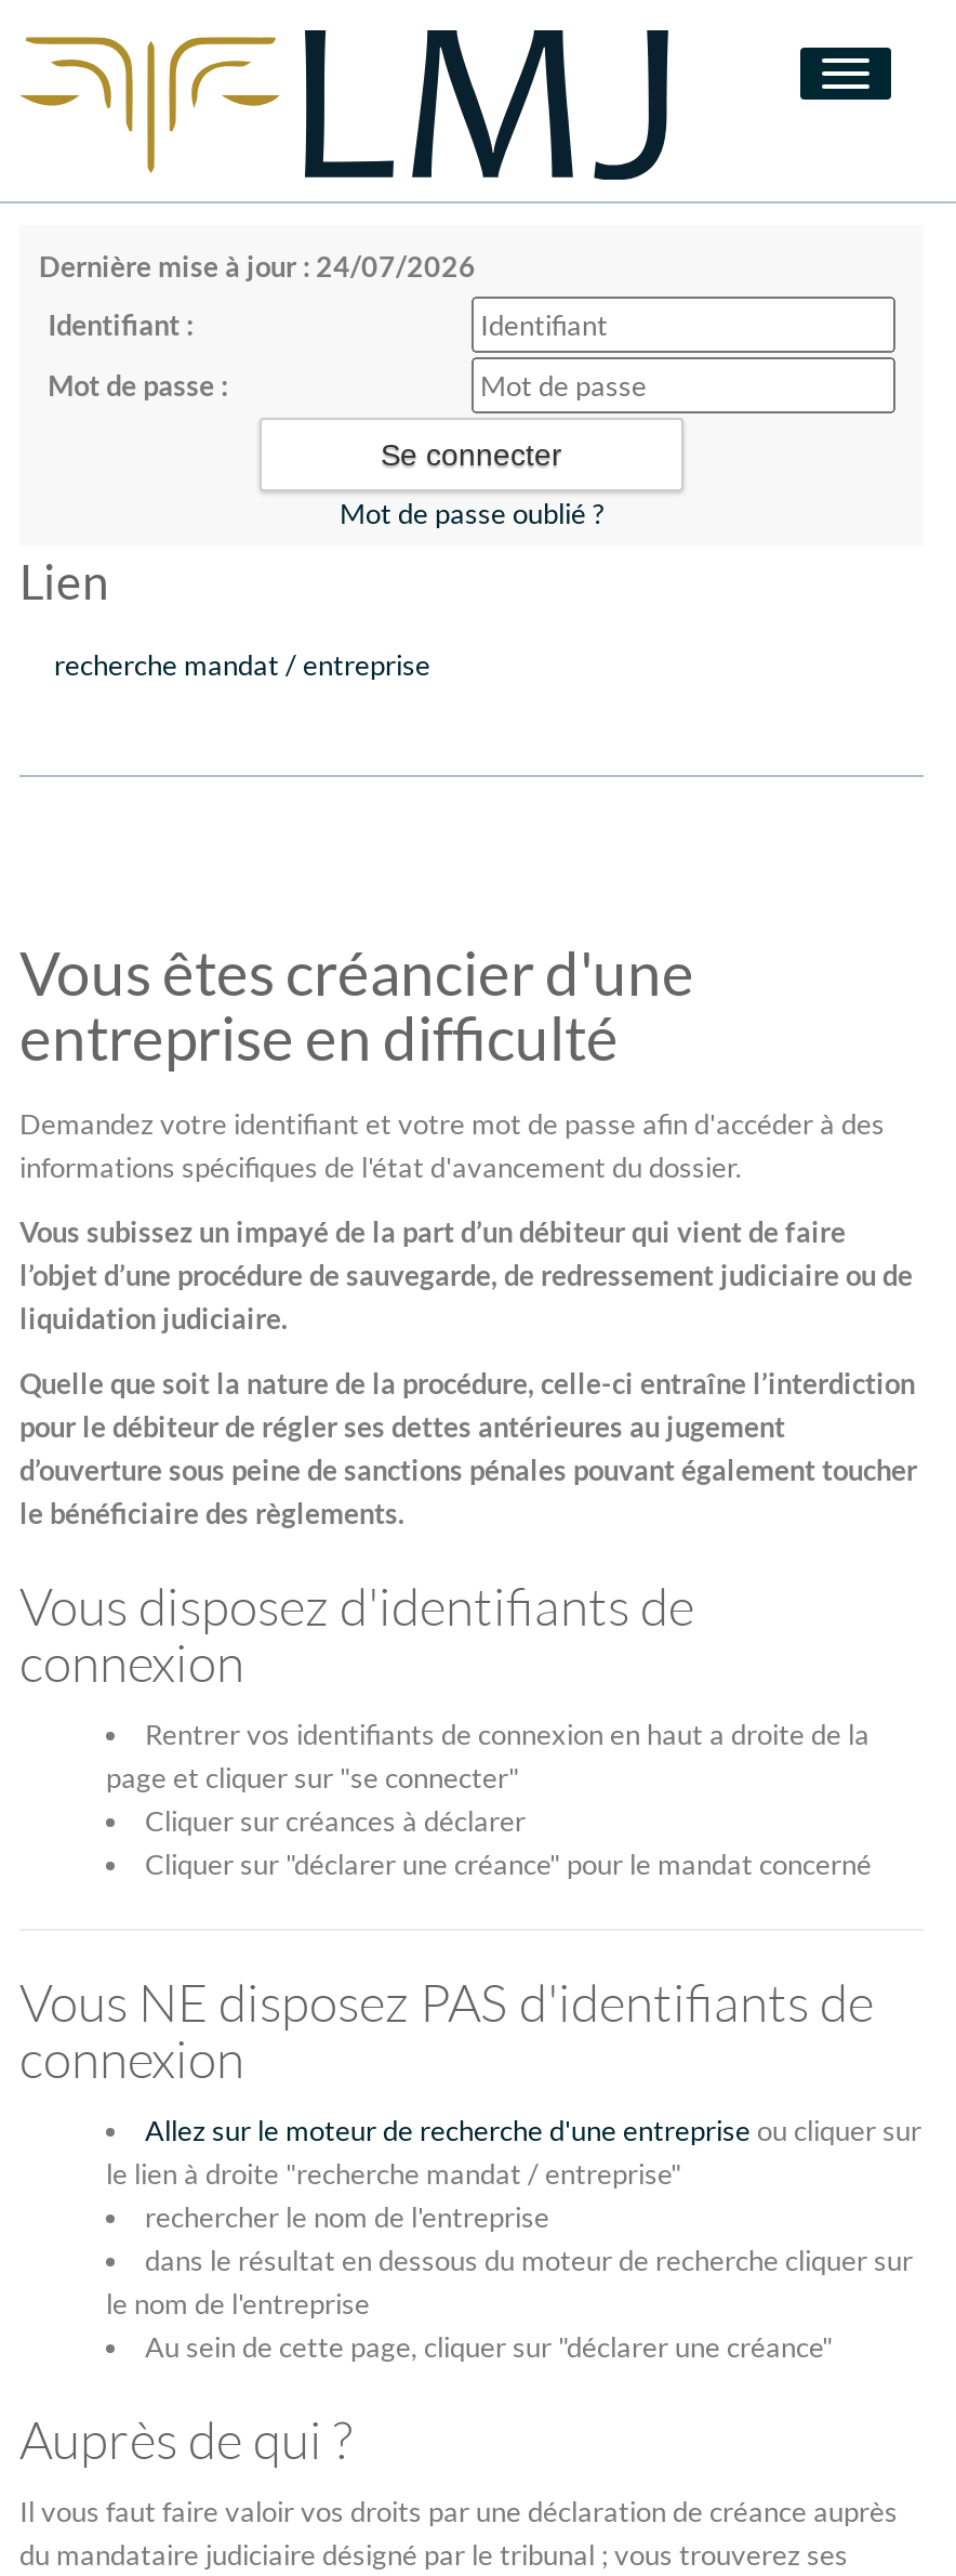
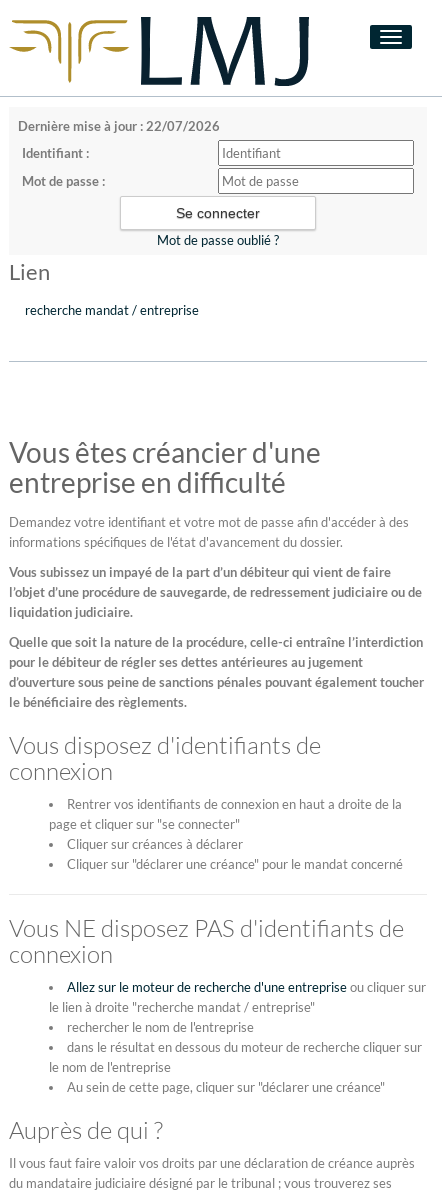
[39,248,476,283] Dernière mise à jour : 24/07/2026 -> [18,118,220,134] Dernière mise à jour : 22/07/2026

